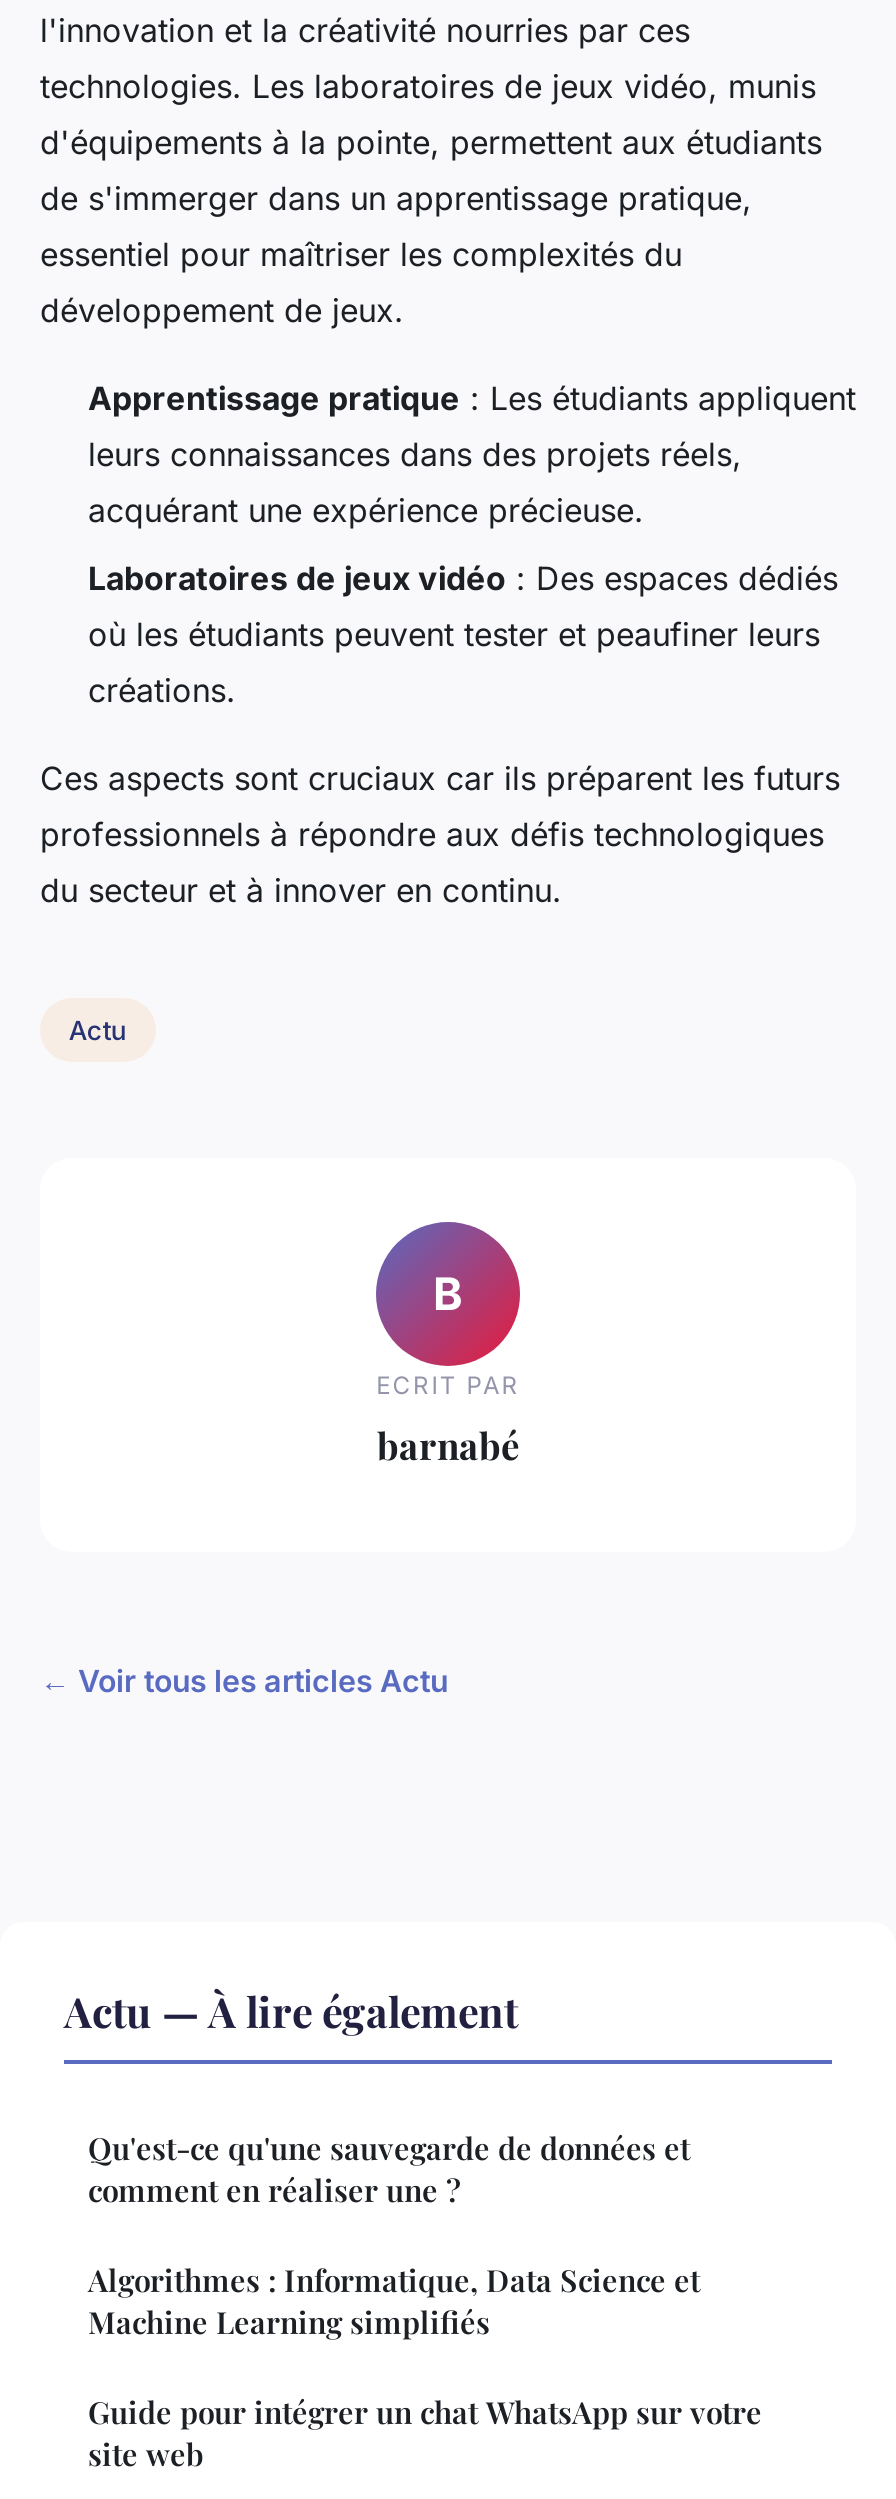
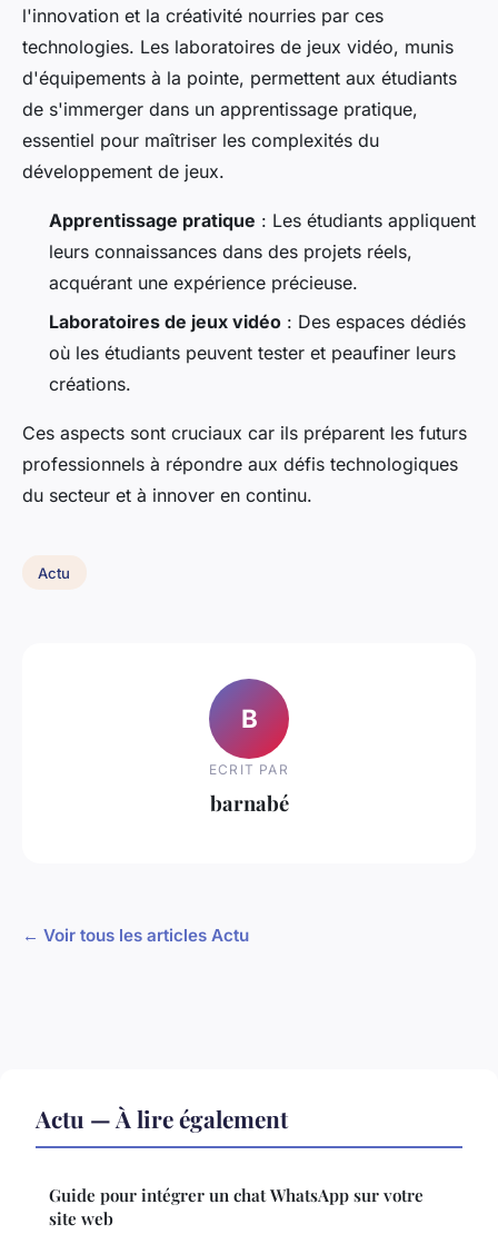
[88,2128,700,2342] Qu'est-ce qu'une sauvegarde de données et | comment en réaliser une ? | Algorithmes : Informatique, Data Science et | Machine Learning simplifiés -> none

